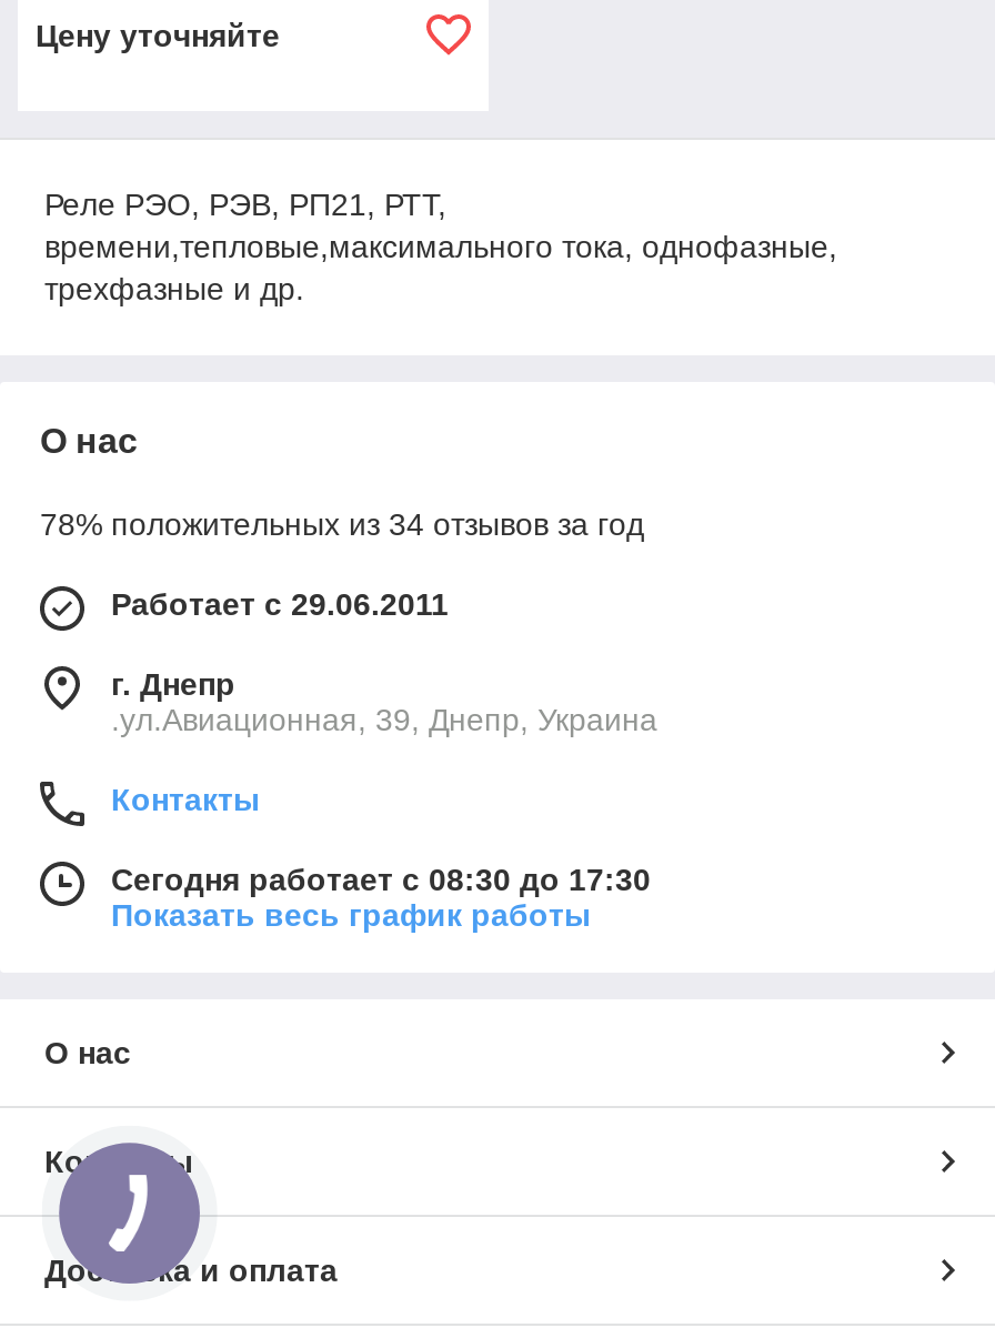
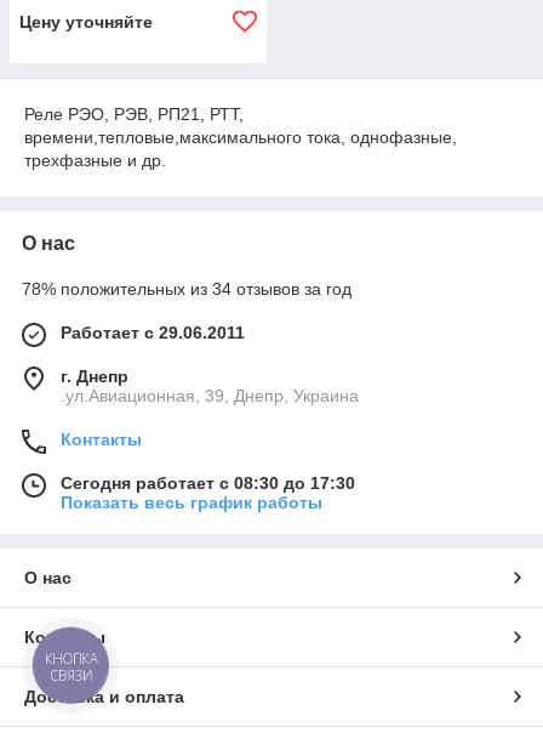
none -> [45,650,97,685] КНОПКА | СВЯЗИ

